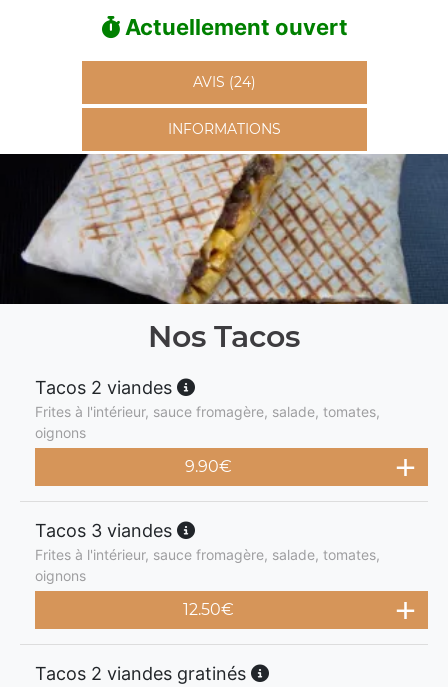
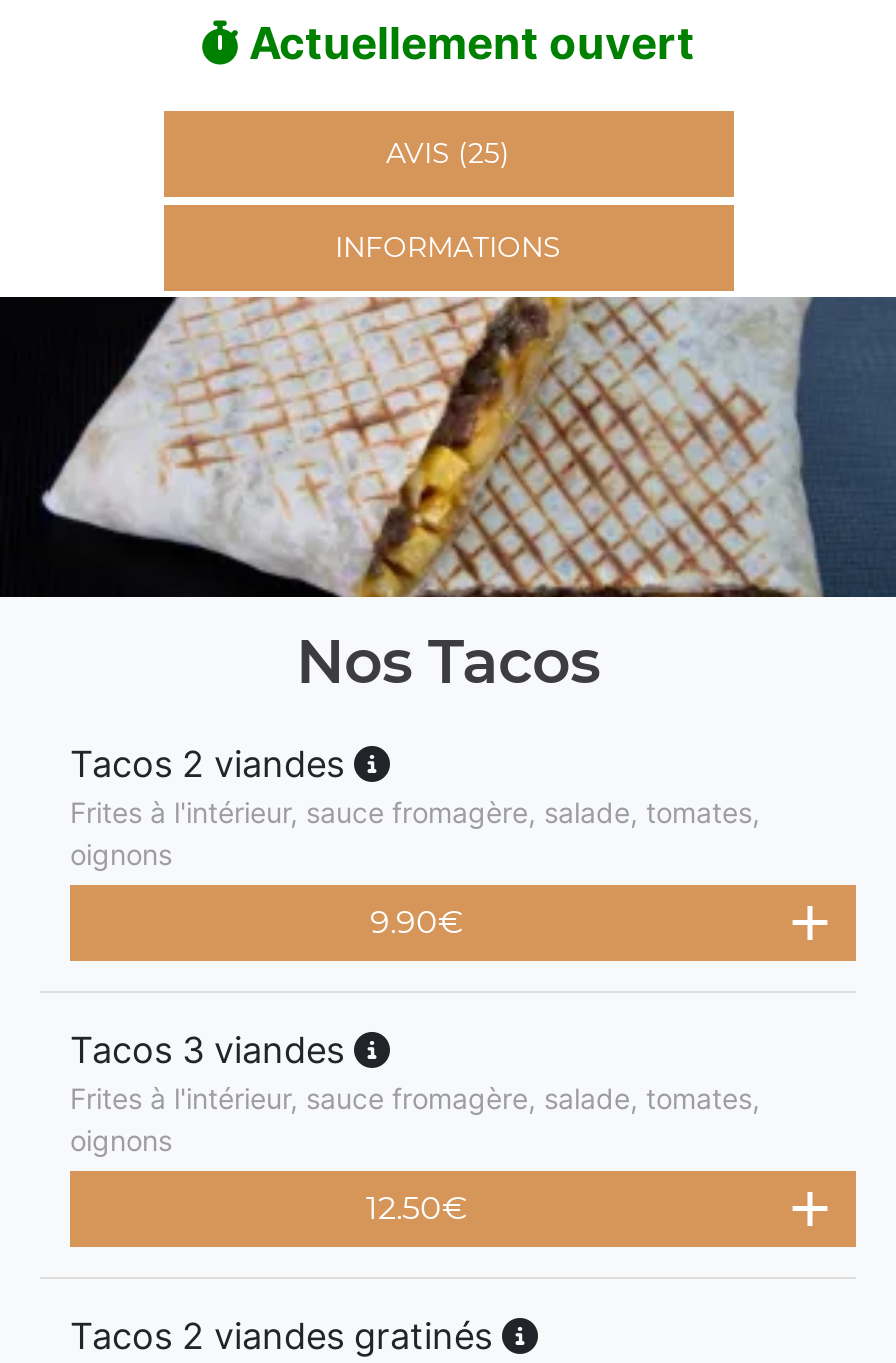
[192,73,255,91] AVIS (24) -> [386,135,510,171] AVIS (25)

